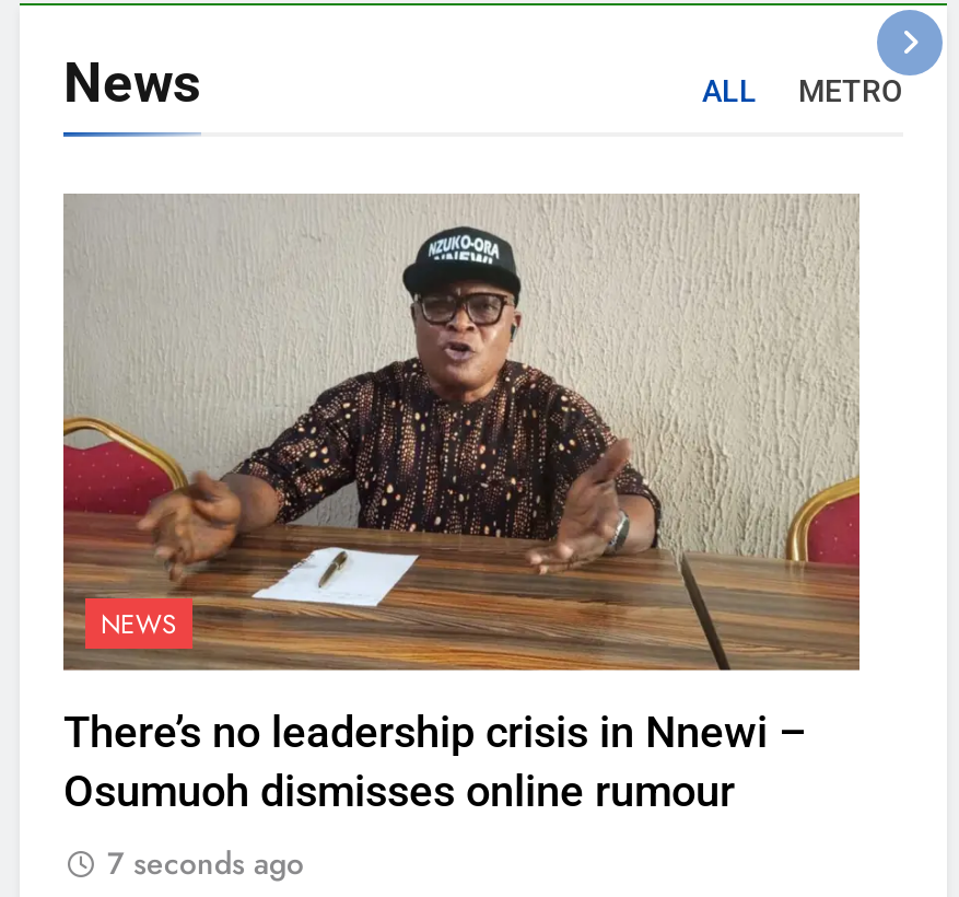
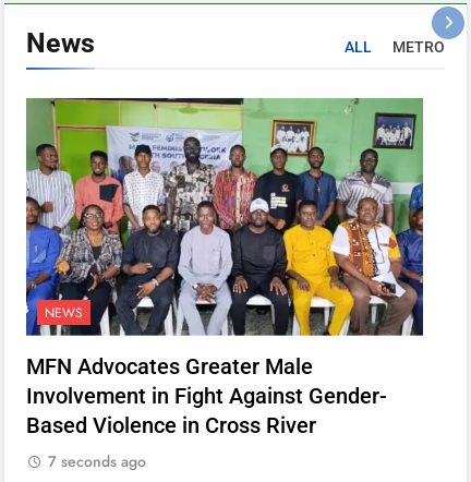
[61,194,862,817] [image] | There’s no leadership crisis in Nnewi – | Osumuoh dismisses online rumour -> [25,97,424,438] [image] | MFN Advocates Greater Male | Involvement in Fight Against Gender- | Based Violence in Cross River

